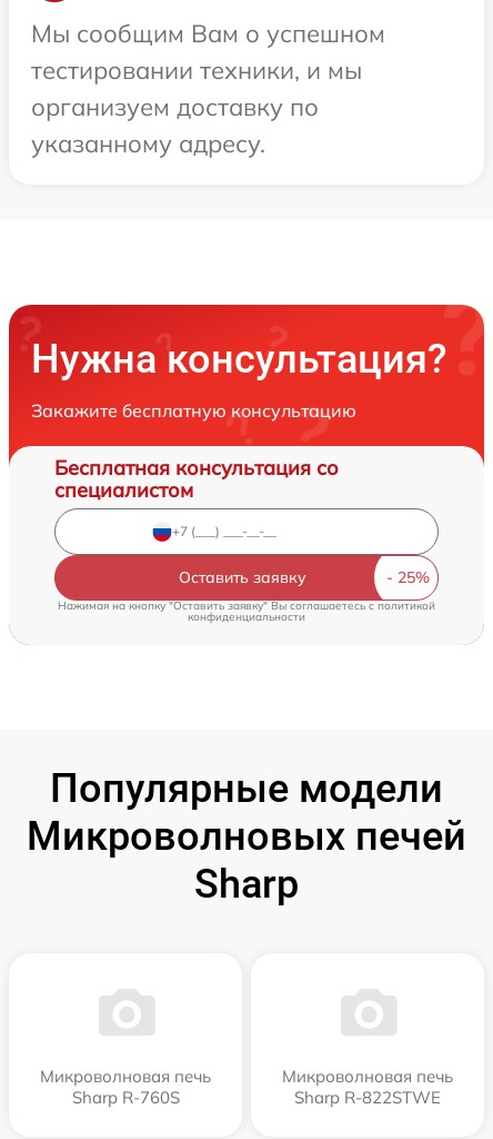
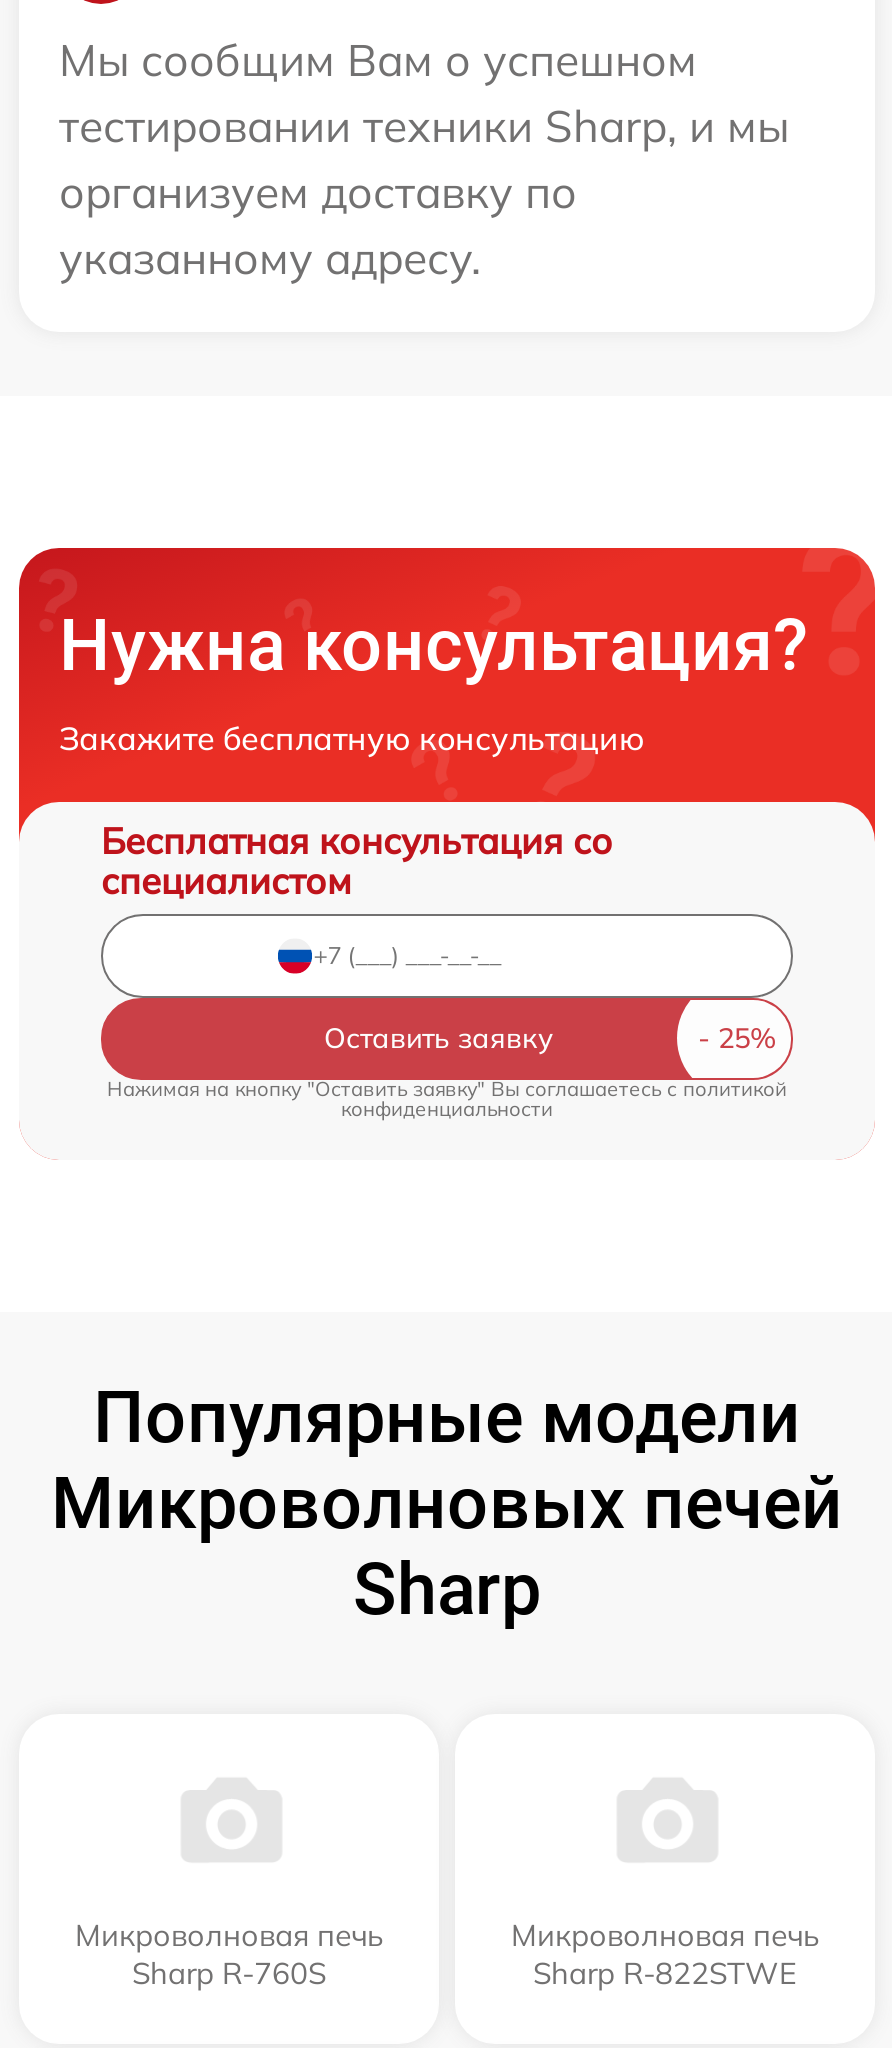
[31,54,362,85] тестировании техники, и мы -> [59,97,789,153] тестировании техники Sharp, и мы

